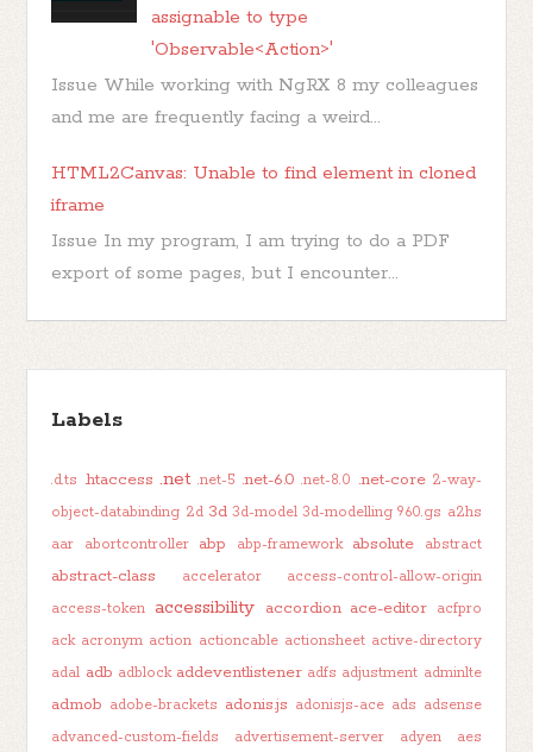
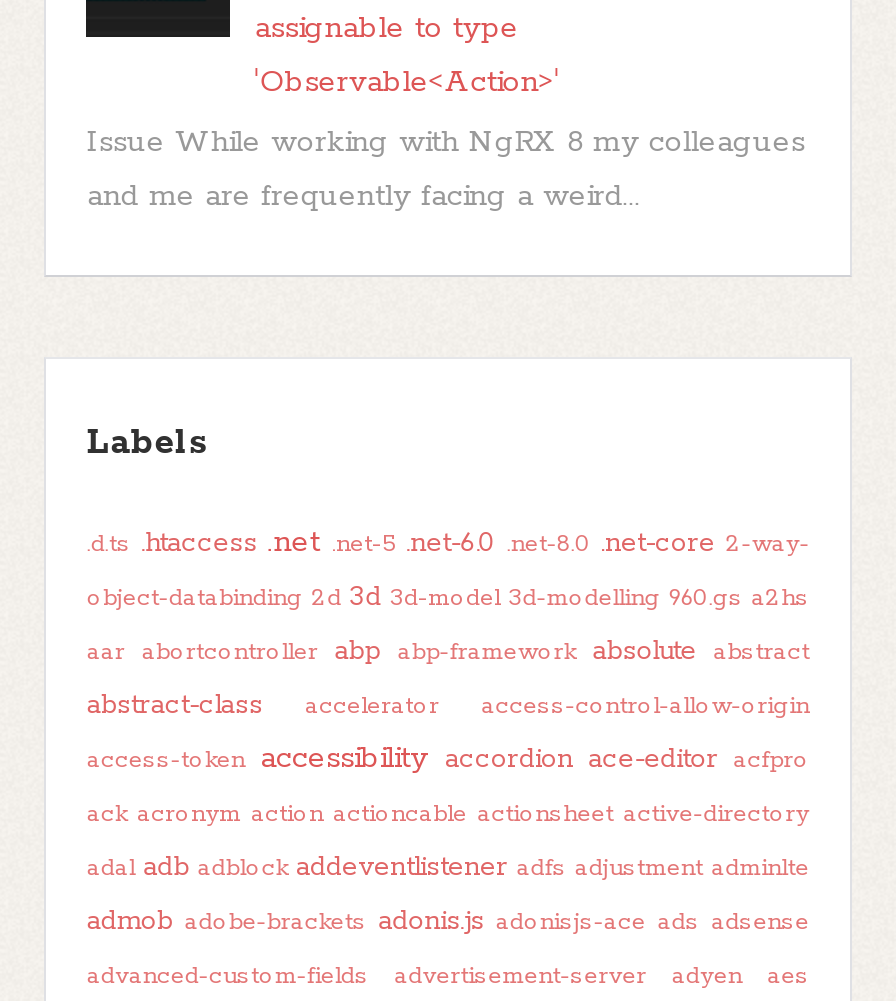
[52,162,476,285] HTML2Canvas: Unable to find element in cloned | iframe | Issue In my program, I am trying to do a PDF | export of some pages, but I encounter... -> none

